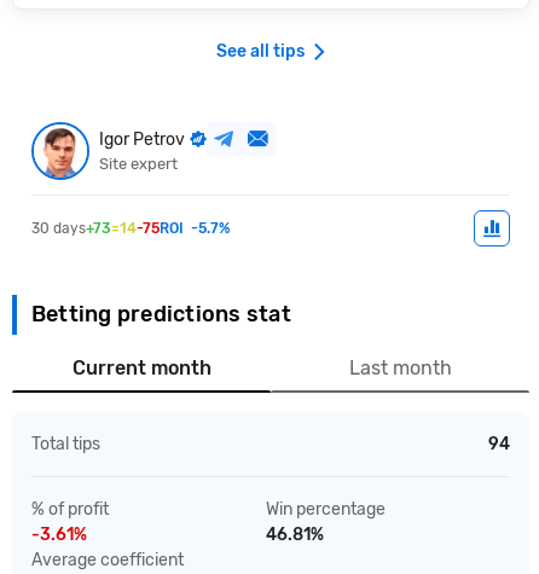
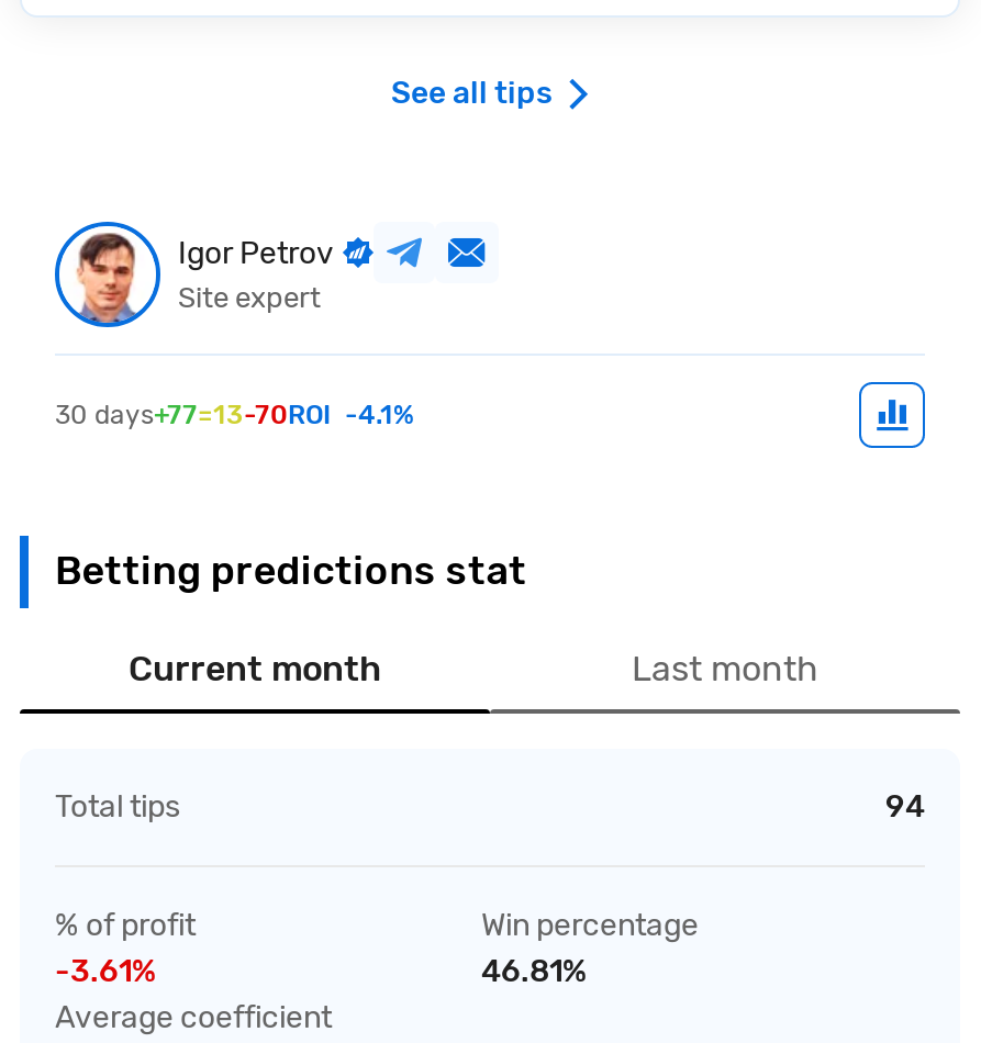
[31,220,230,236] 30 days+73=14-75ROI -5.7% -> [55,399,413,430] 30 days+77=13-70ROI -4.1%

